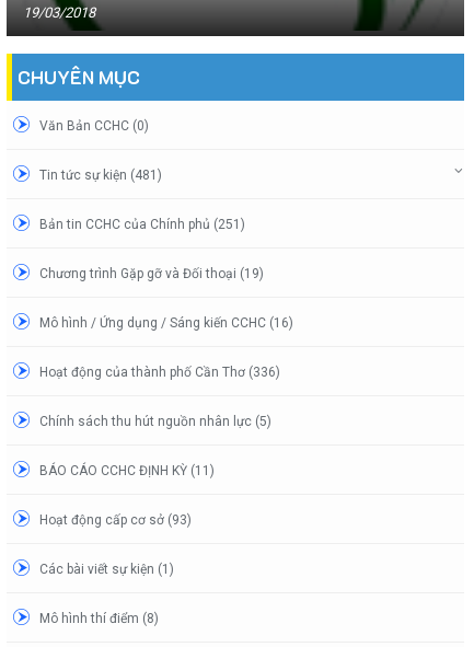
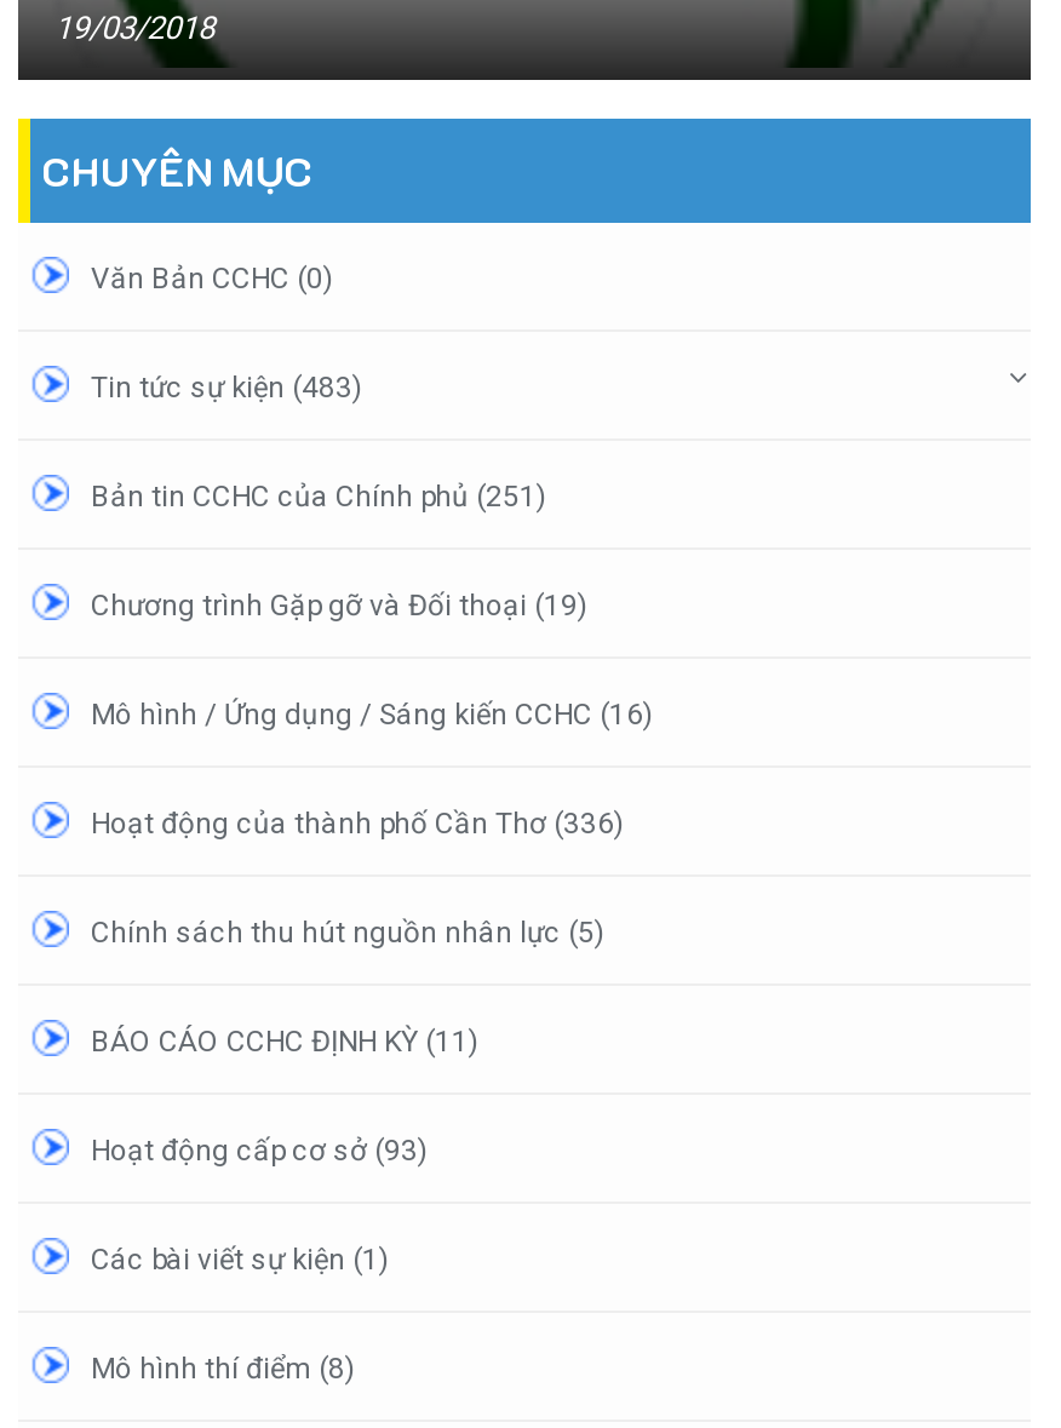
[39,167,162,183] Tin tức sự kiện (481) -> [91,370,362,404] Tin tức sự kiện (483)

